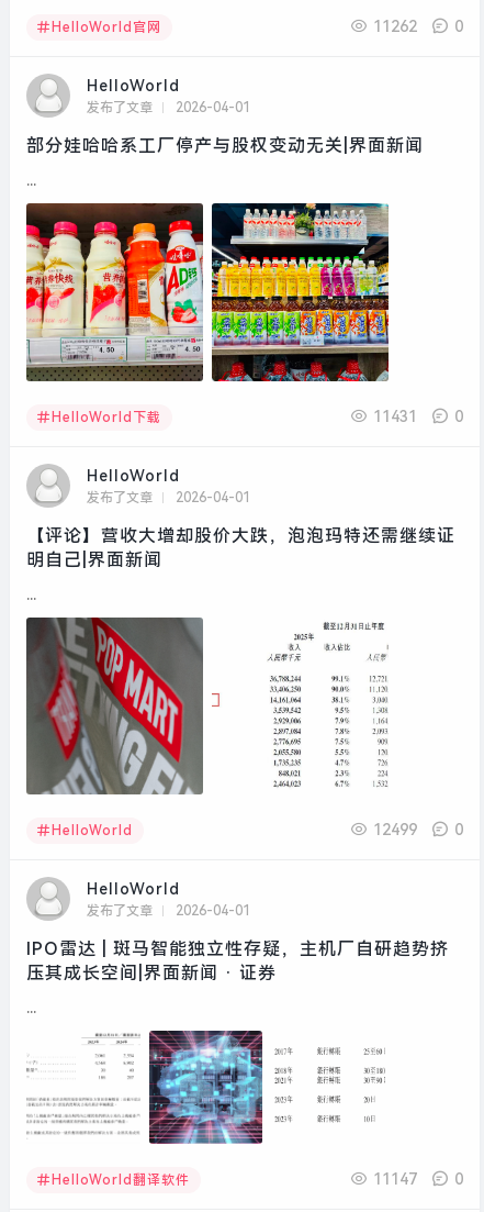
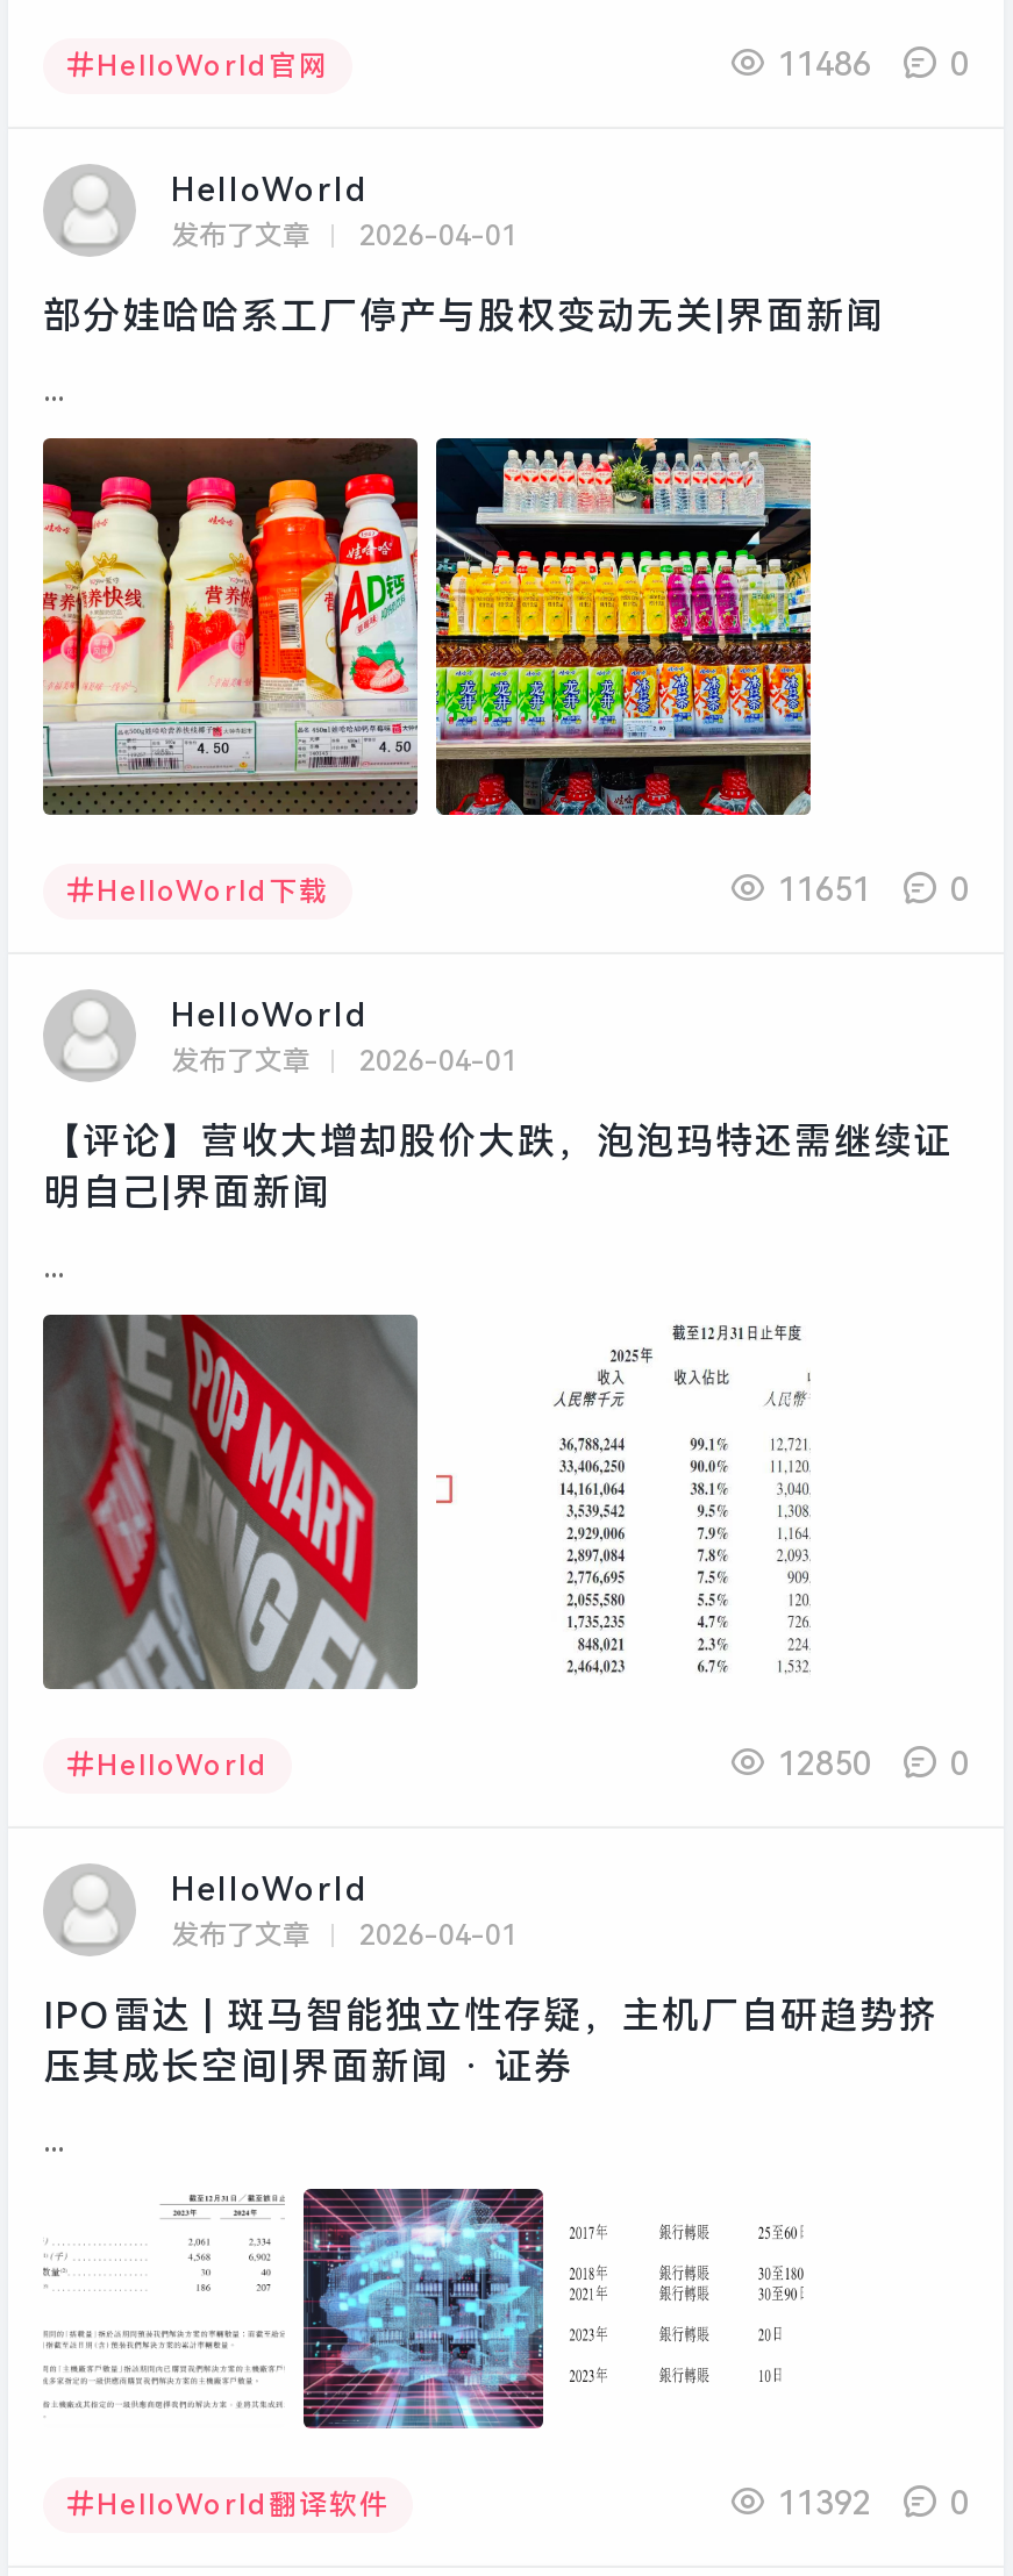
[373,18,417,36] 11262 -> [778,46,871,84] 11486
[373,407,417,425] 11431 -> [778,870,871,907] 11651
[373,821,417,838] 12499 -> [778,1744,871,1782] 12850
[373,1171,417,1188] 11147 -> [778,2485,871,2522] 11392

